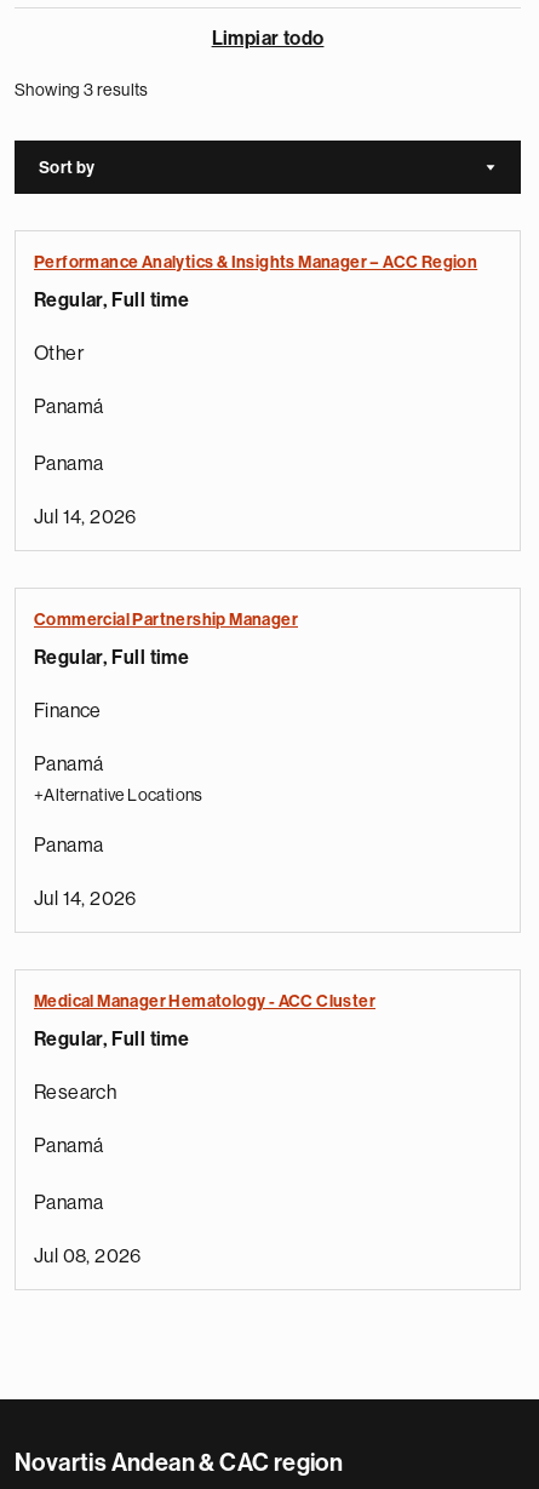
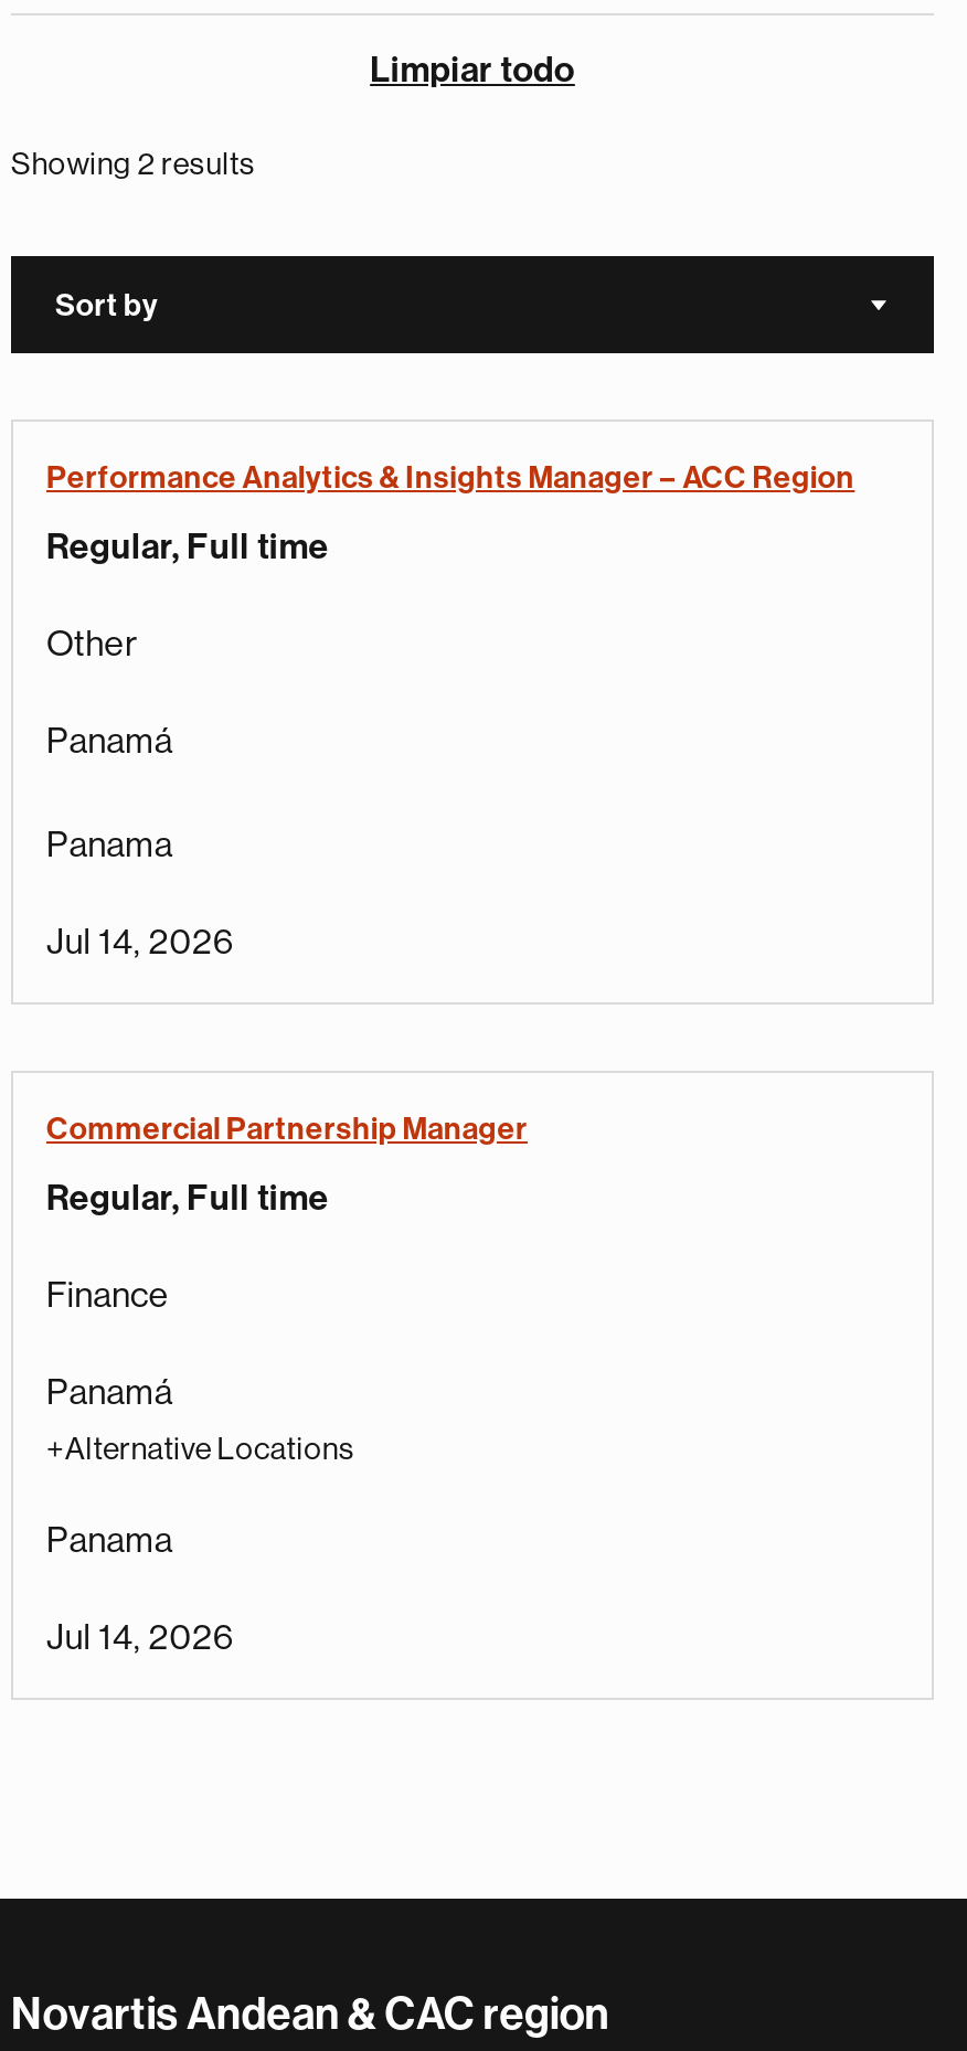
[15,81,149,98] Showing 3 results -> [11,148,256,179] Showing 2 results
[34,992,375,1266] Medical Manager Hematology - ACC Cluster | Regular, Full time | Research | Panamá | Panama | Jul 08, 2026 -> none

